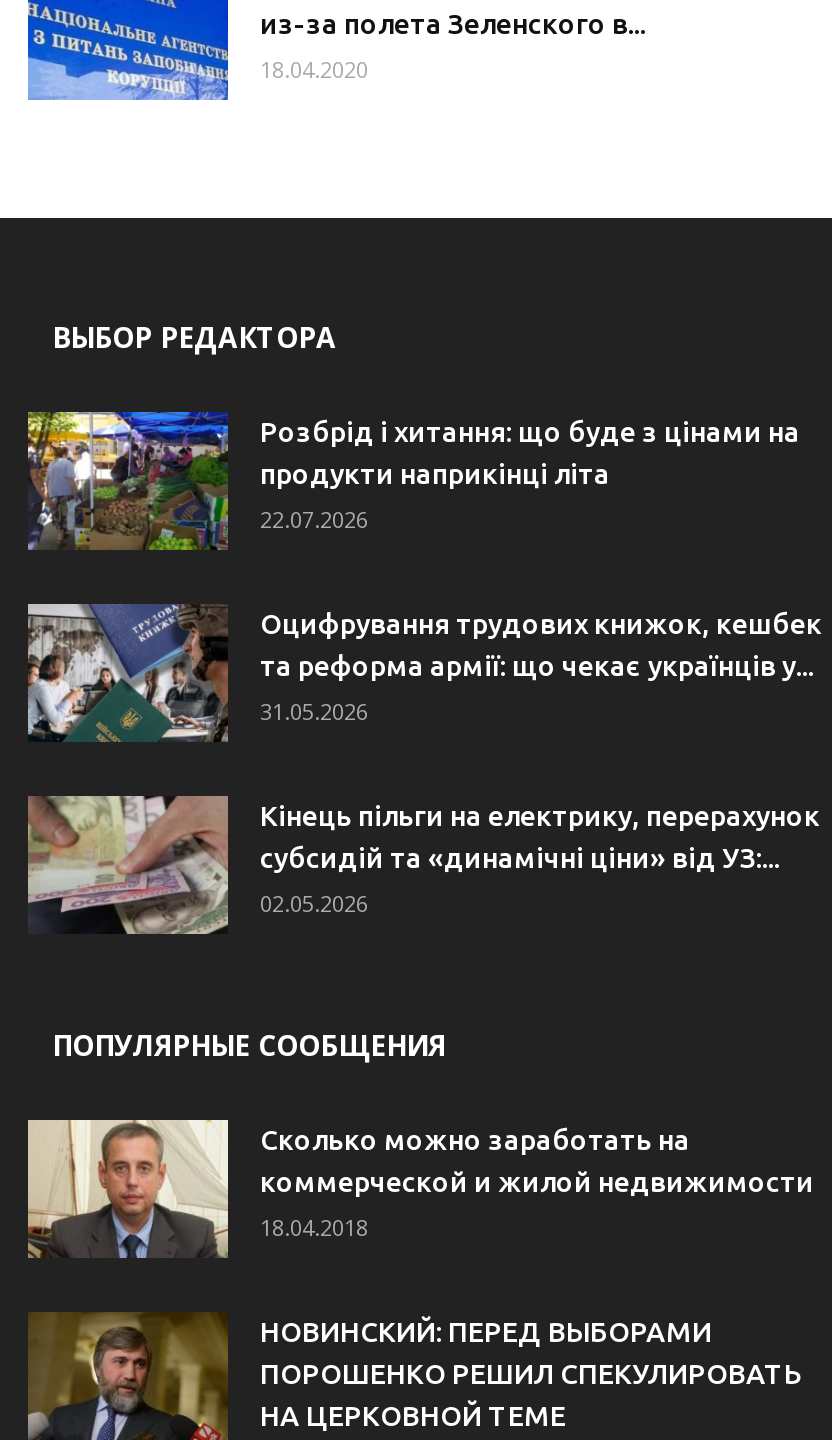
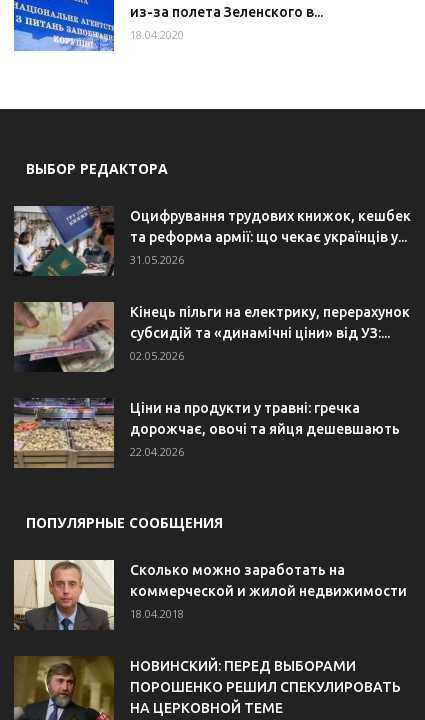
[26,410,800,552] [image] | Розбрід і хитання: що буде з цінами на | продукти наприкінці літа | 22.07.2026 -> none
moved [24,602,822,918] -> [12,205,411,363]: [image] | Оцифрування трудових книжок, кешбек | та реформа армії: що чекає українців у... | 31.05.2026 | Кінець пільги на електрику, перерахунок | субсидій та «динамічні ціни» від УЗ:... | 02.05.2026
none -> [14,398,400,469] [image] | Ціни на продукти у травні: гречка | дорожчає, овочі та яйця дешевшають | 22.04.2026

